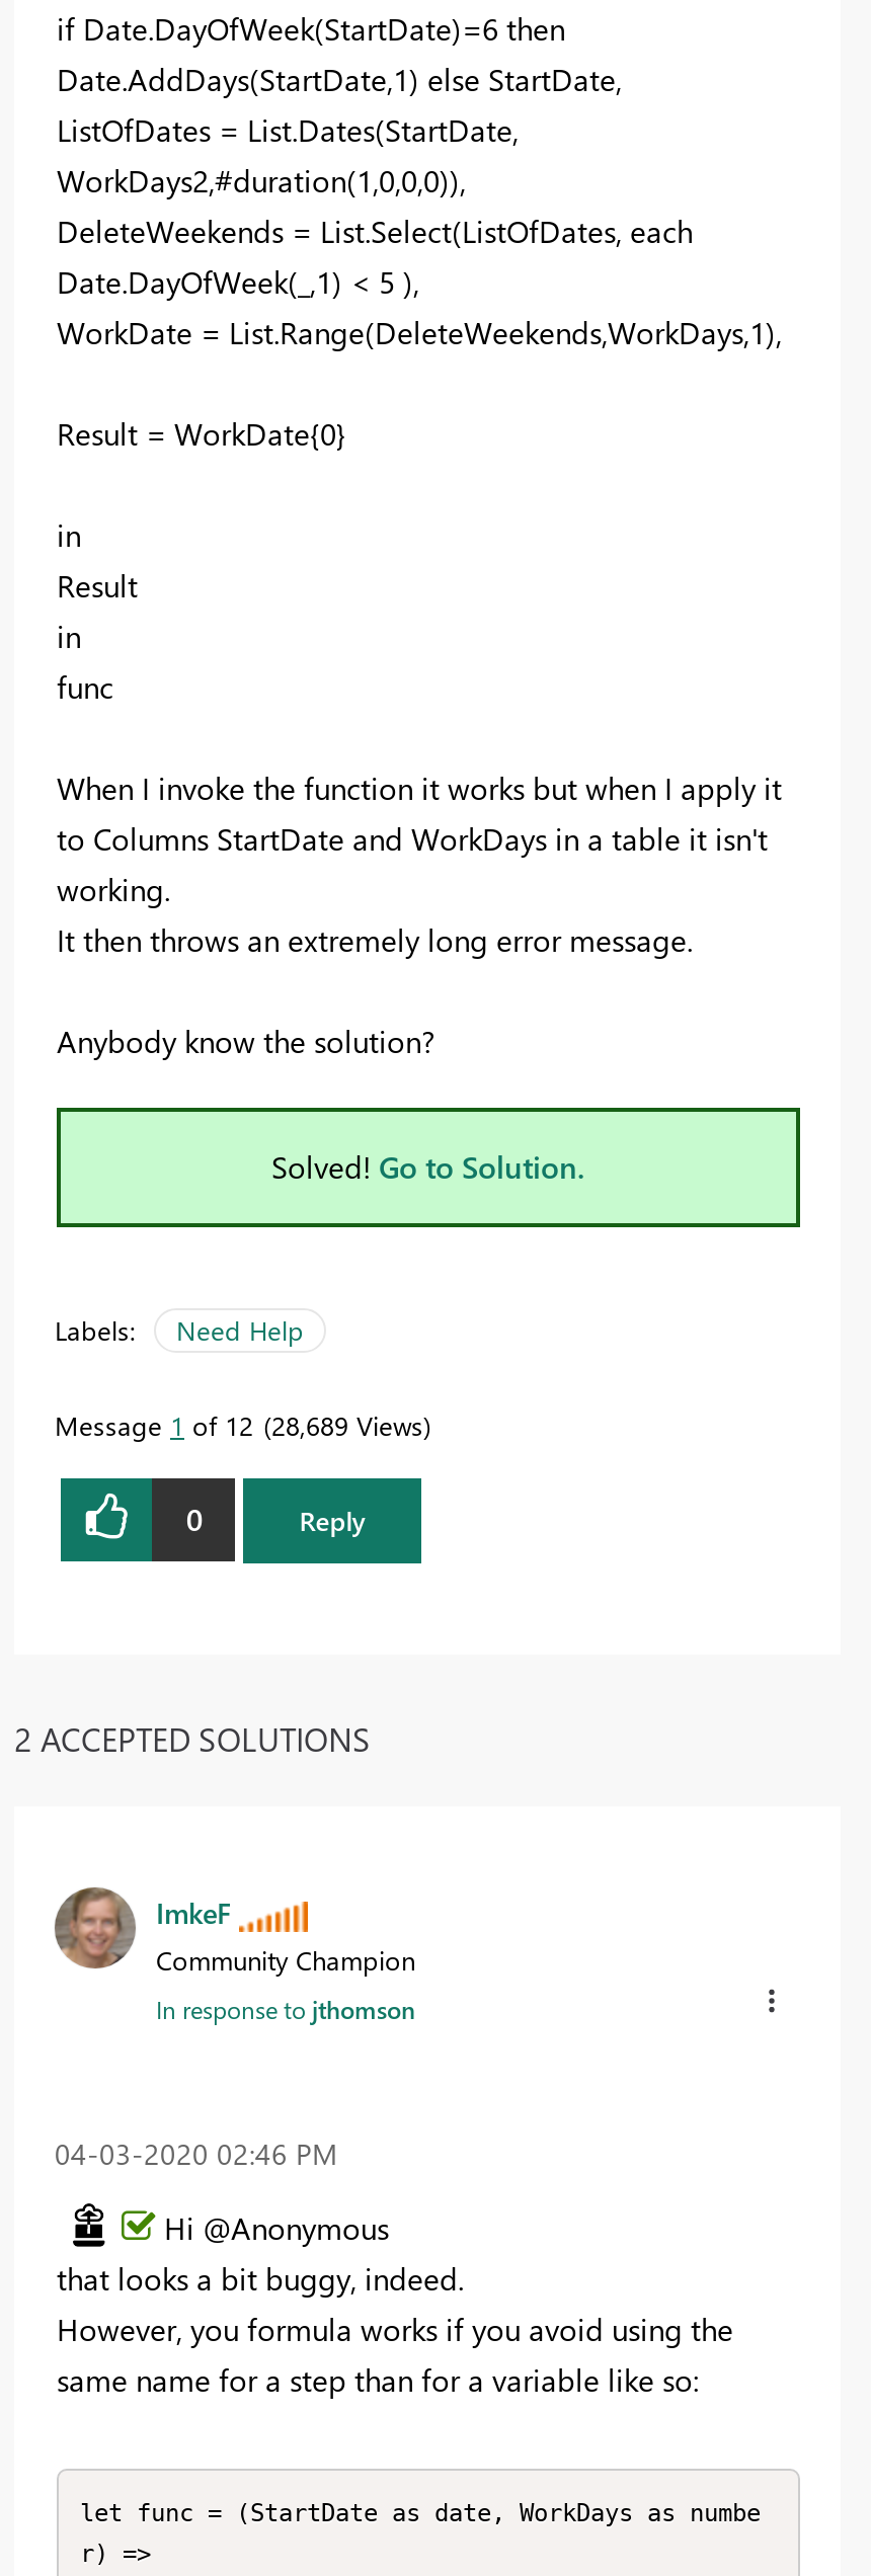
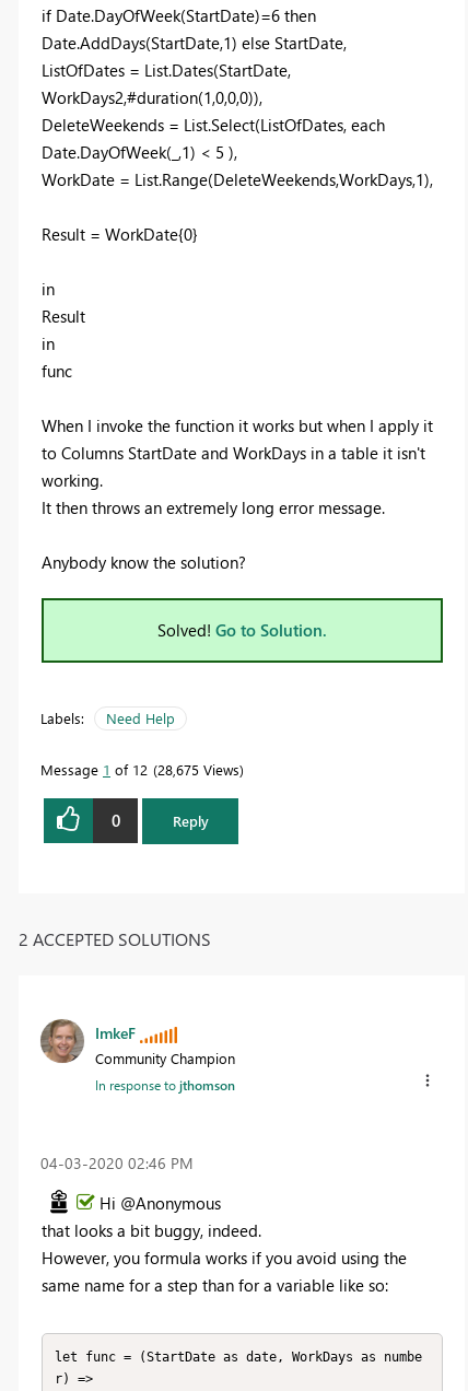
[55,1407,423,1441] Message 1 of 12 28,689 Views -> [40,760,239,778] Message 1 of 12 28,675 Views

